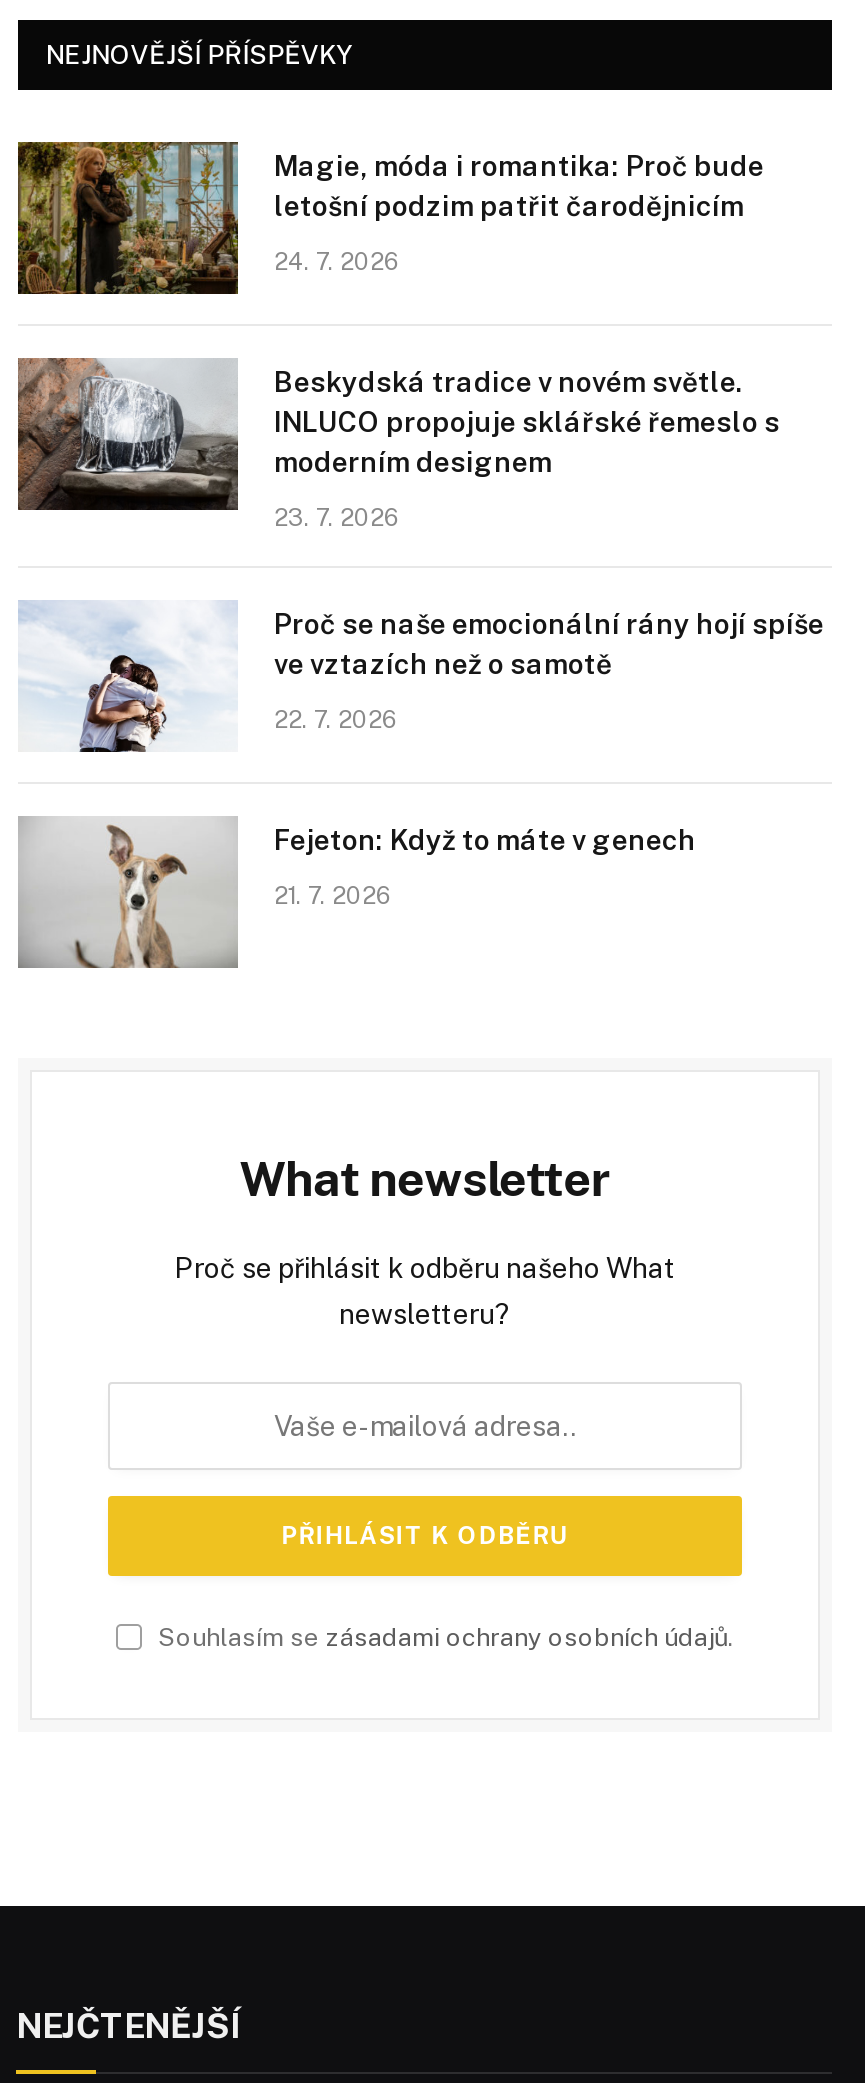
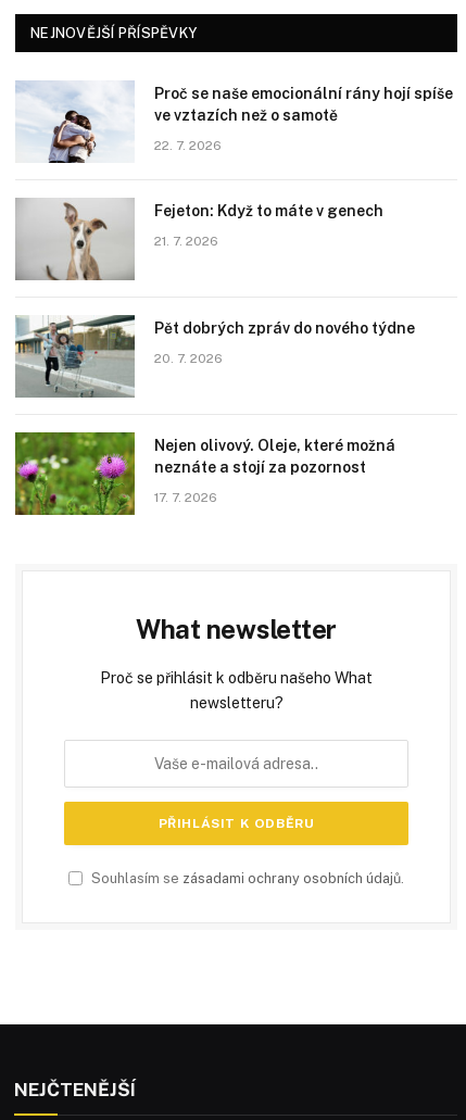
[16,140,764,296] [image] | Magie, móda i romantika: Proč bude | letošní podzim patřit čarodějnicím | 24. 7. 2026 -> none
[18,358,780,533] [image] | Beskydská tradice v novém světle. | INLUCO propojuje sklářské řemeslo s | moderním designem | 23. 7. 2026 -> none
moved [18,602,824,911] -> [15,81,453,249]: [image] | Proč se naše emocionální rány hojí spíše | ve vztazích než o samotě | 22. 7. 2026 | Fejeton: Když to máte v genech | 21. 7. 2026
none -> [14,314,415,399] [image] | Pět dobrých zpráv do nového týdne | 20. 7. 2026
none -> [14,431,395,516] [image] | Nejen olivový. Oleje, které možná | neznáte a stojí za pozornost | 17. 7. 2026

